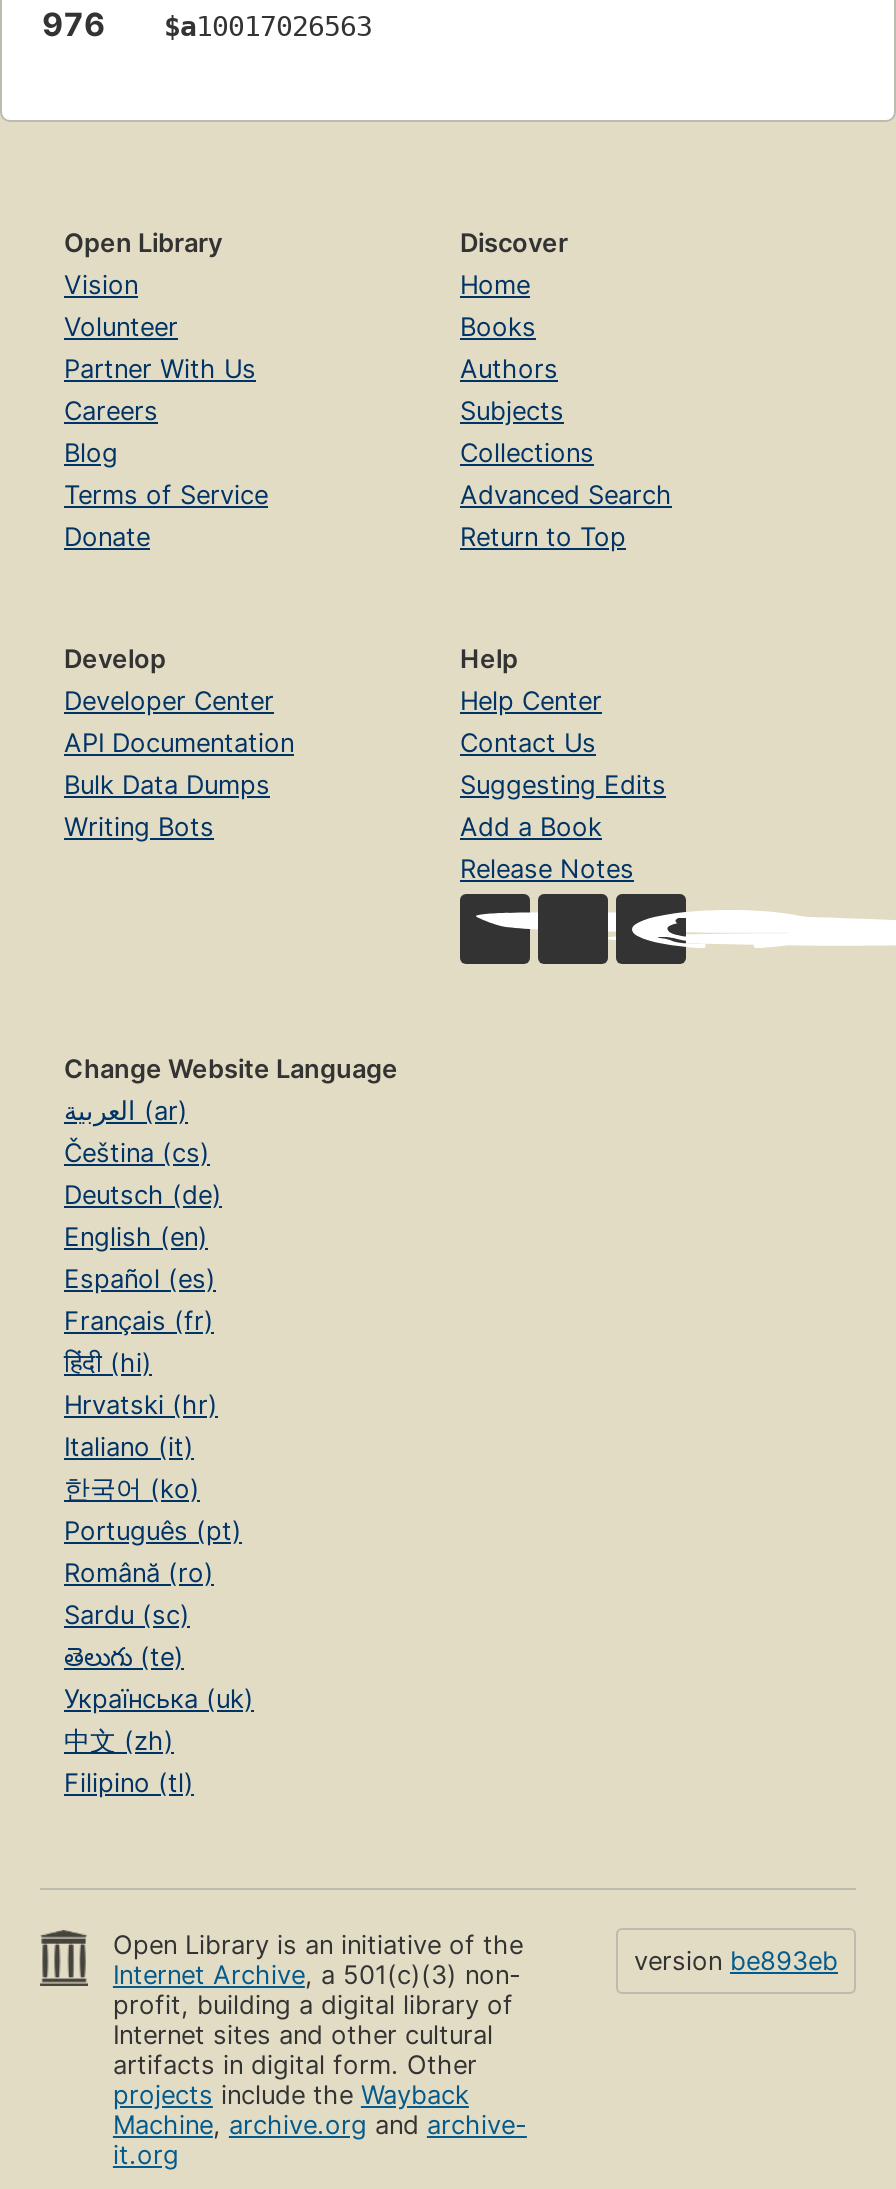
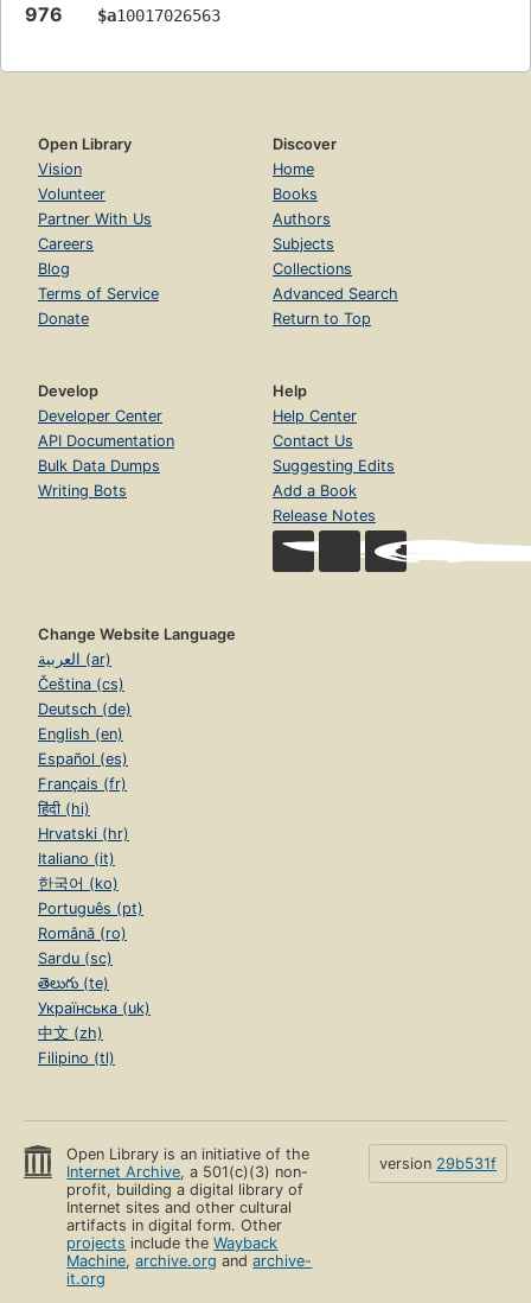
[634,1947,838,1977] version be893eb -> [379,1155,497,1173] version 29b531f

